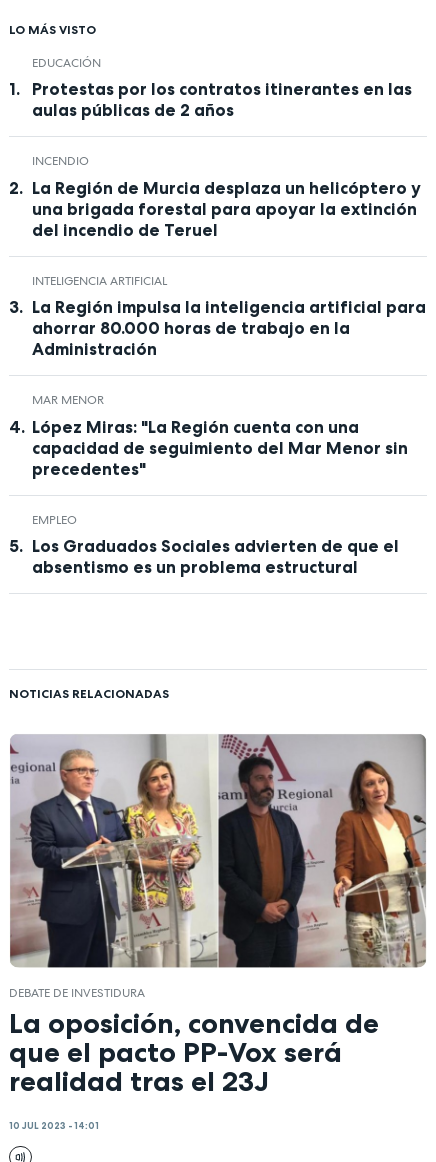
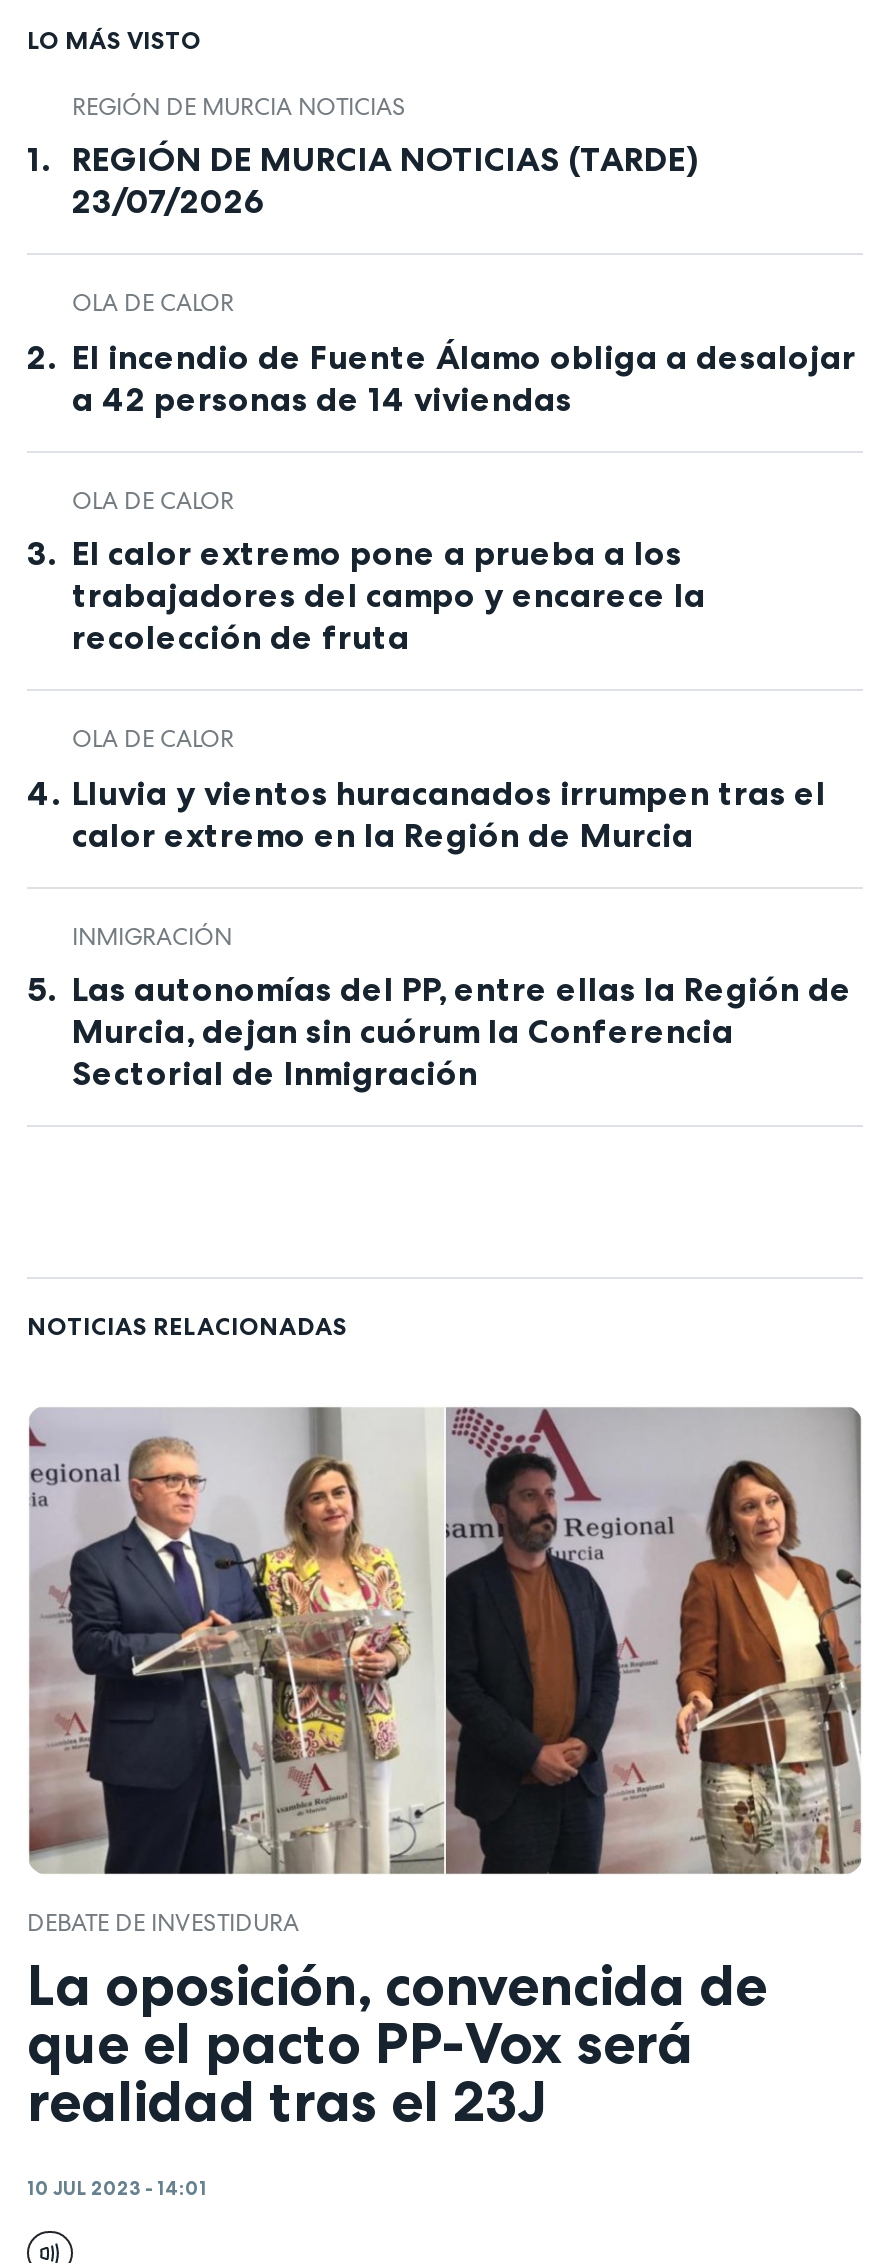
[31,55,411,120] EDUCACIÓN | Protestas por los contratos itinerantes en las | aulas públicas de 2 años -> [72,91,698,222] REGIÓN DE MURCIA NOTICIAS | REGIÓN DE MURCIA NOTICIAS (TARDE) | 23/07/2026
[31,153,420,240] INCENDIO | La Región de Murcia desplaza un helicóptero y | una brigada forestal para apoyar la extinción | del incendio de Teruel -> [72,288,856,419] OLA DE CALOR | El incendio de Fuente Álamo obliga a desalojar | a 42 personas de 14 viviendas
[31,273,425,359] INTELIGENCIA ARTIFICIAL | La Región impulsa la inteligencia artificial para | ahorrar 80.000 horas de trabajo en la | Administración -> [72,485,706,658] OLA DE CALOR | El calor extremo pone a prueba a los | trabajadores del campo y encarece la | recolección de fruta
[31,392,407,479] MAR MENOR | López Miras: "La Región cuenta con una | capacidad de seguimiento del Mar Menor sin | precedentes" -> [72,724,826,855] OLA DE CALOR | Lluvia y vientos huracanados irrumpen tras el | calor extremo en la Región de Murcia
[31,512,398,577] EMPLEO | Los Graduados Sociales advierten de que el | absentismo es un problema estructural -> [72,921,852,1094] INMIGRACIÓN | Las autonomías del PP, entre ellas la Región de | Murcia, dejan sin cuórum la Conferencia | Sectorial de Inmigración

